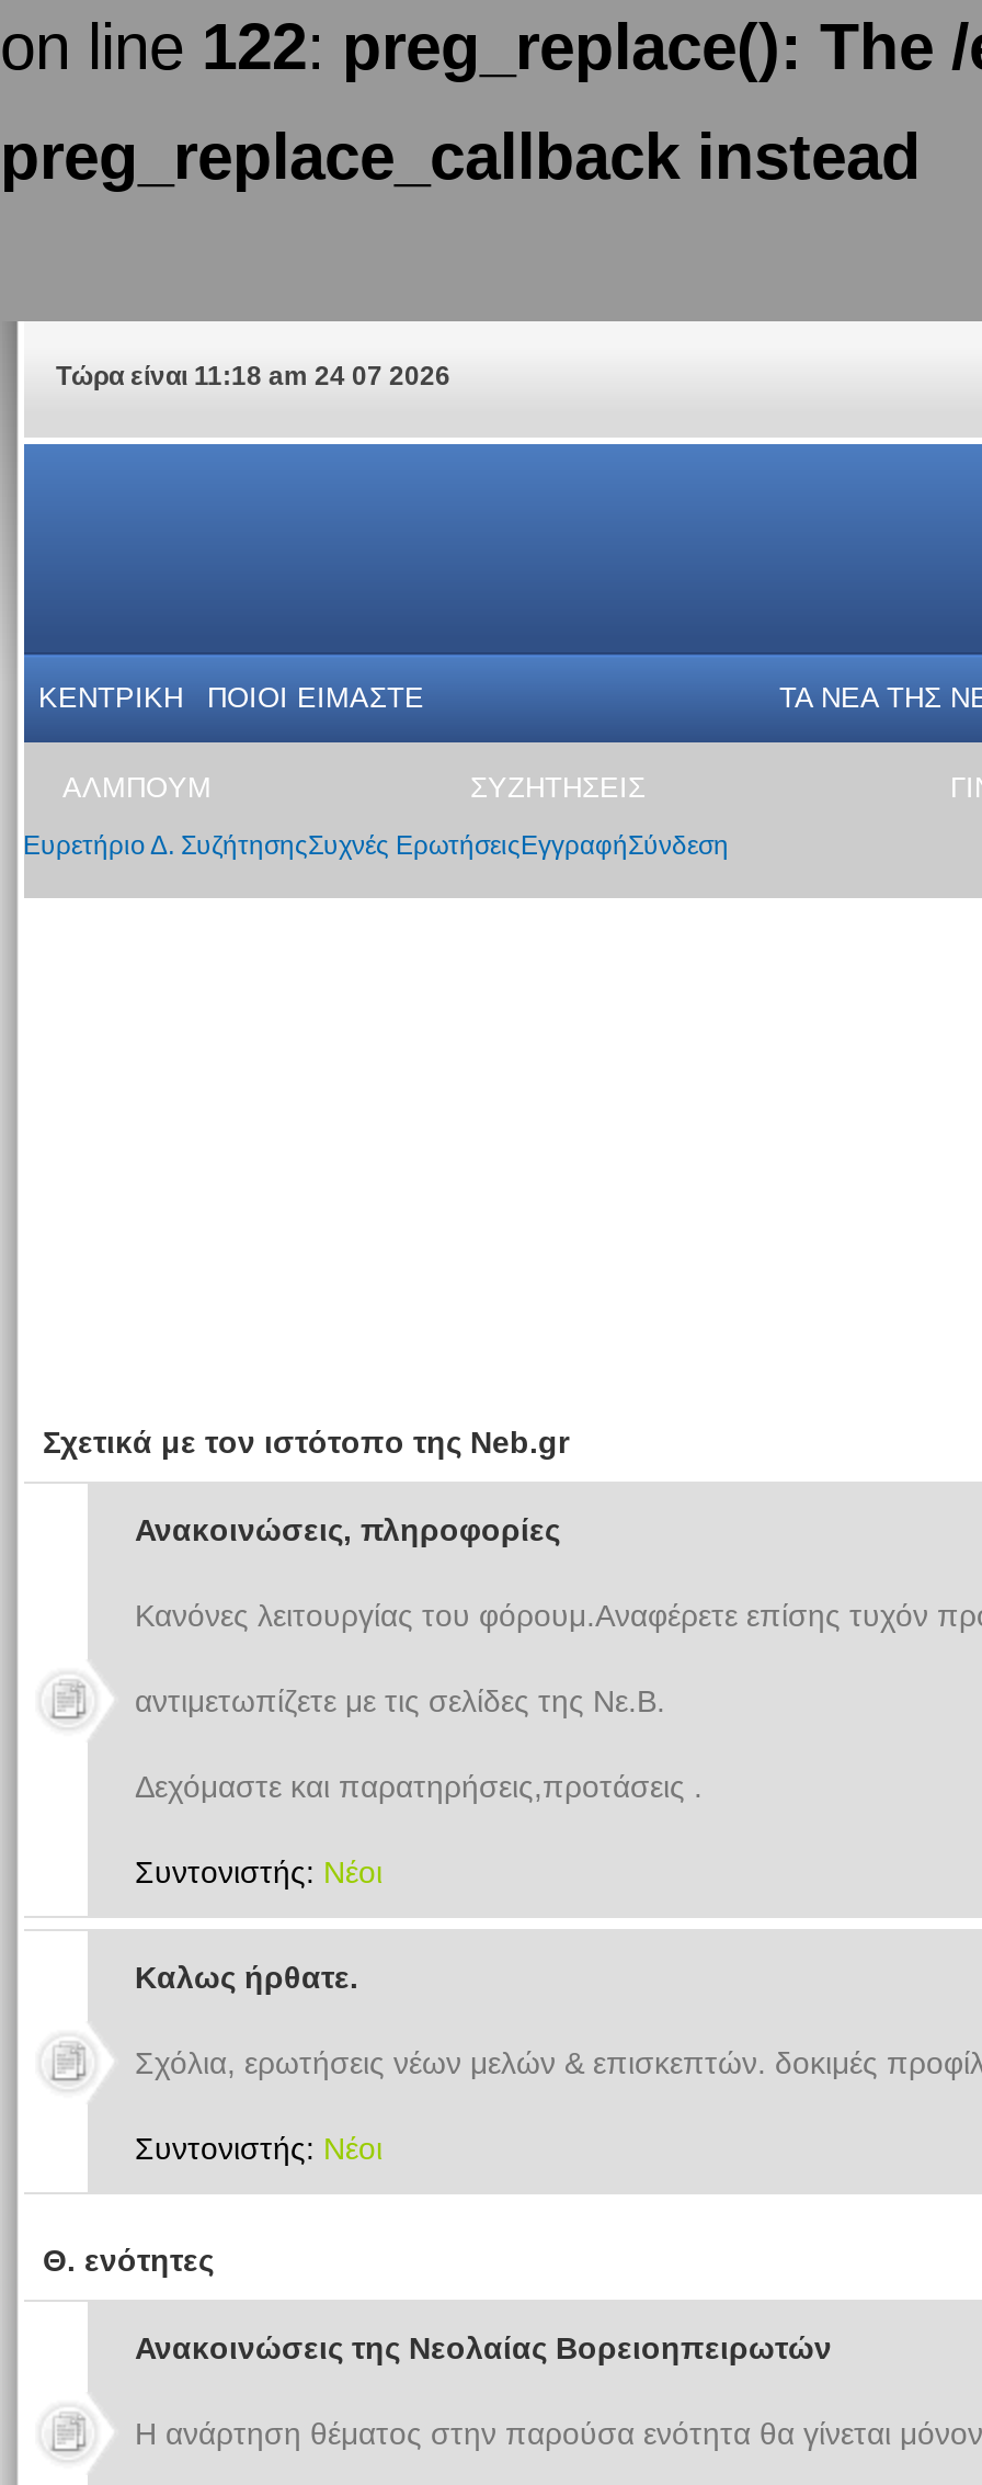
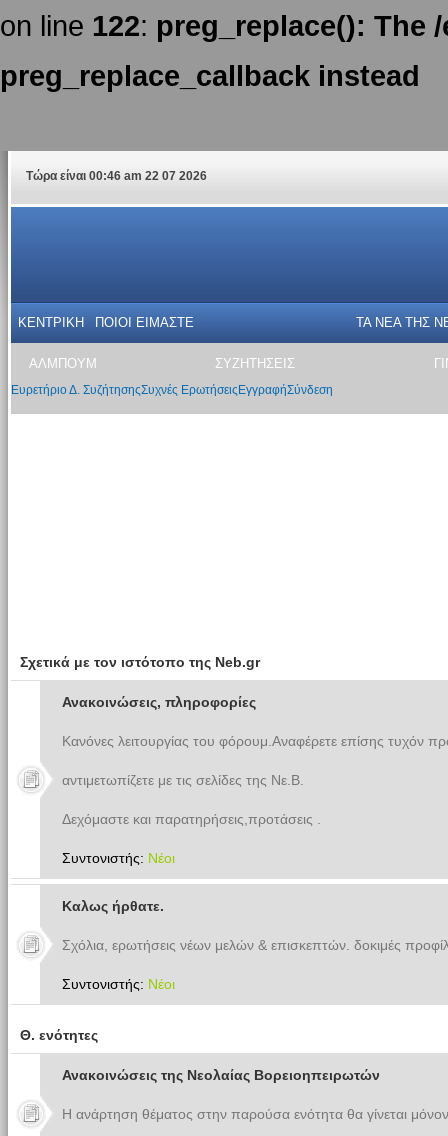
[56,361,450,392] Τώρα είναι 11:18 am 24 07 2026 -> [25,169,206,183] Τώρα είναι 00:46 am 22 07 2026

